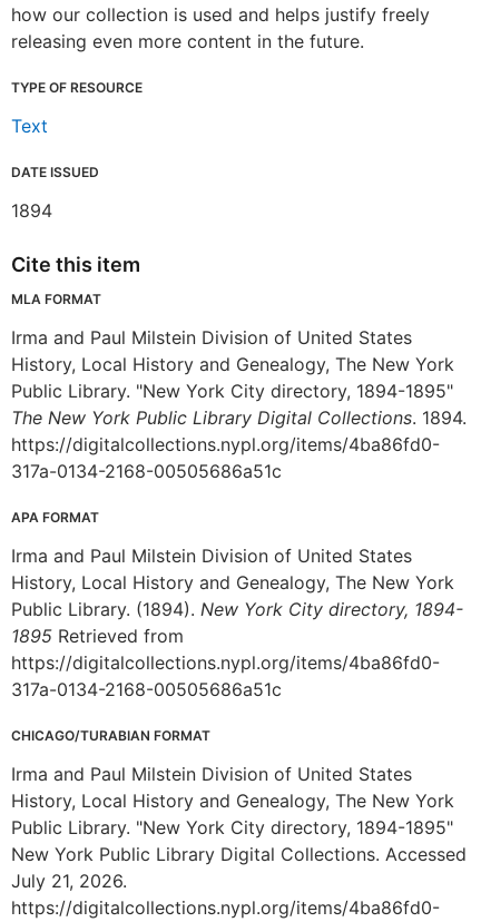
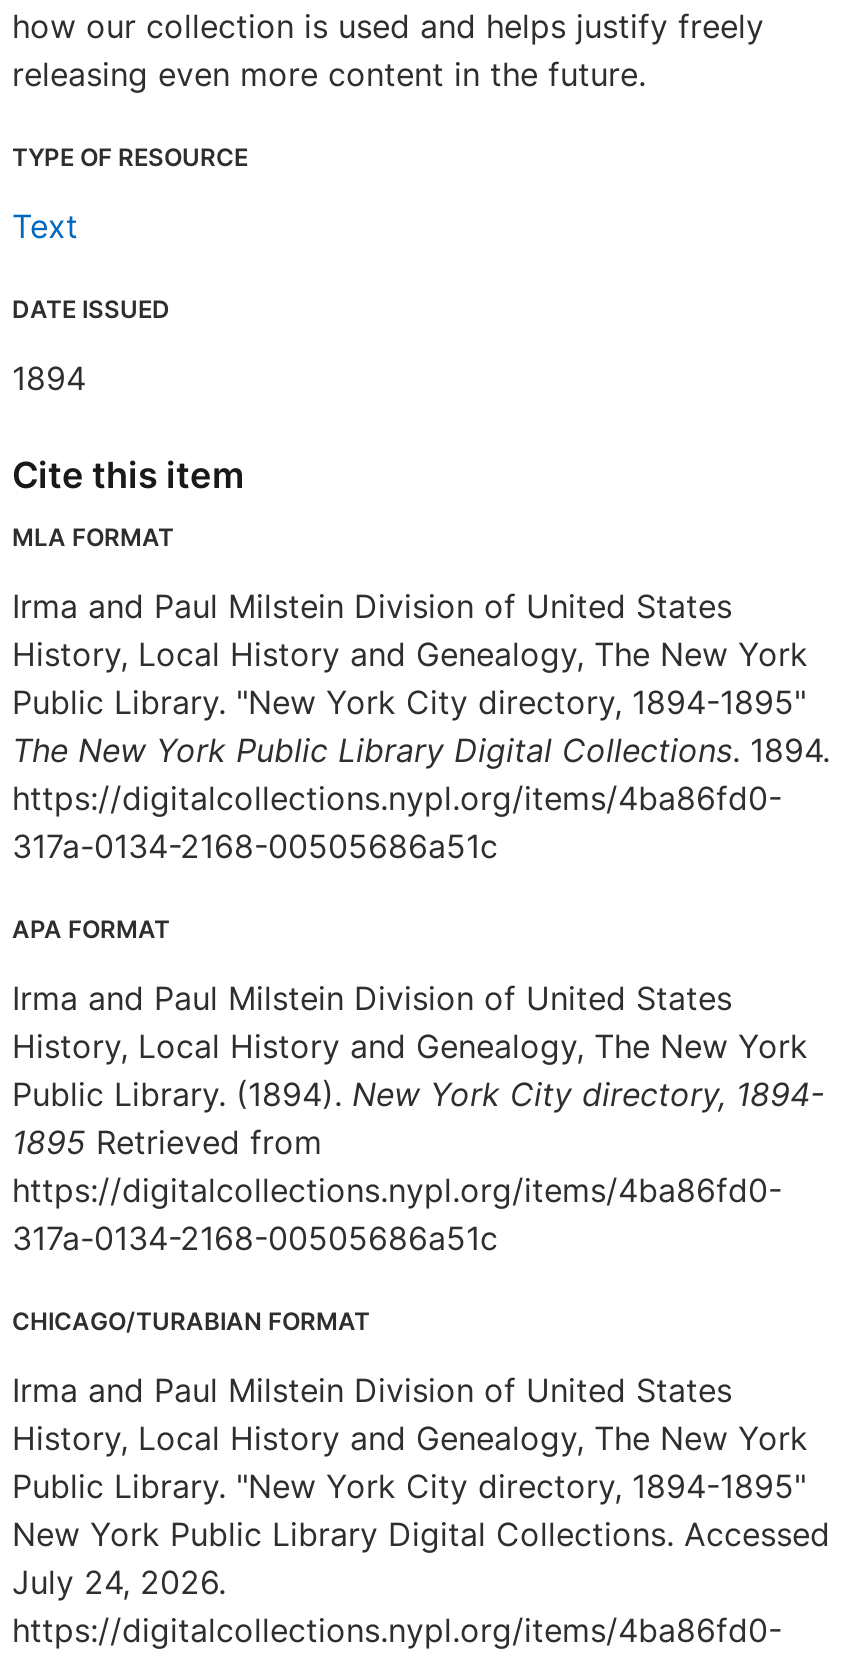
[11,870,127,892] July 21, 2026. -> [12,1562,226,1602] July 24, 2026.

